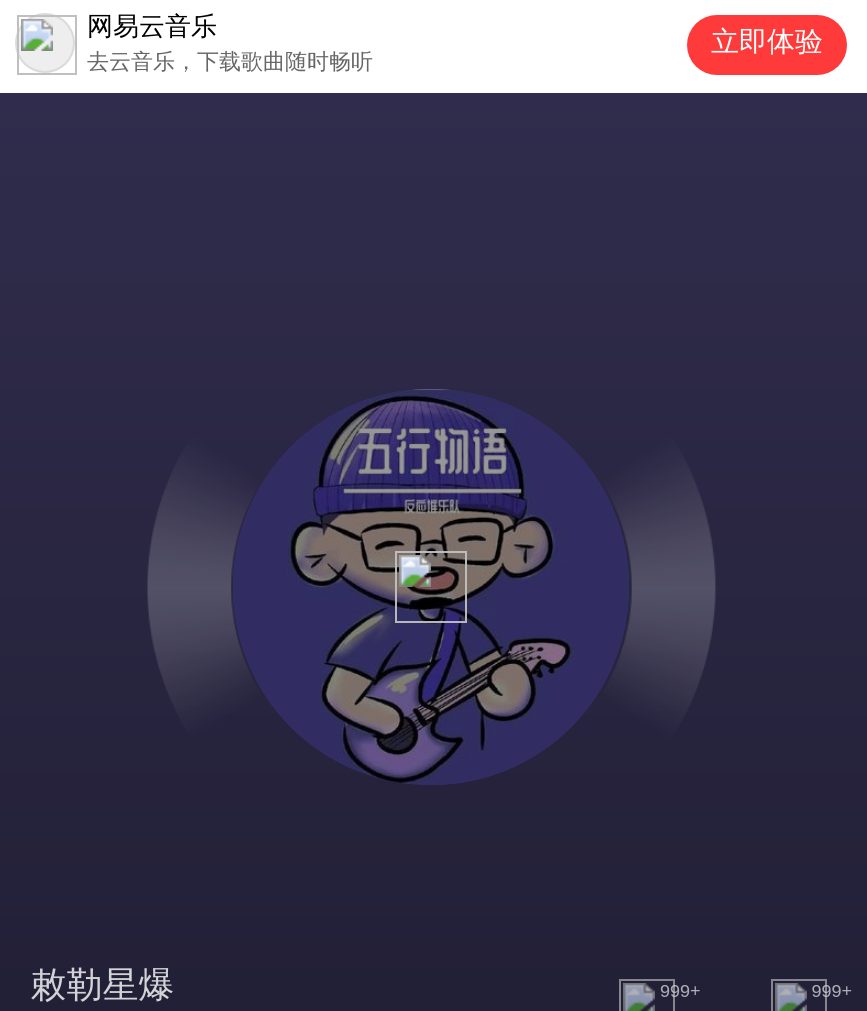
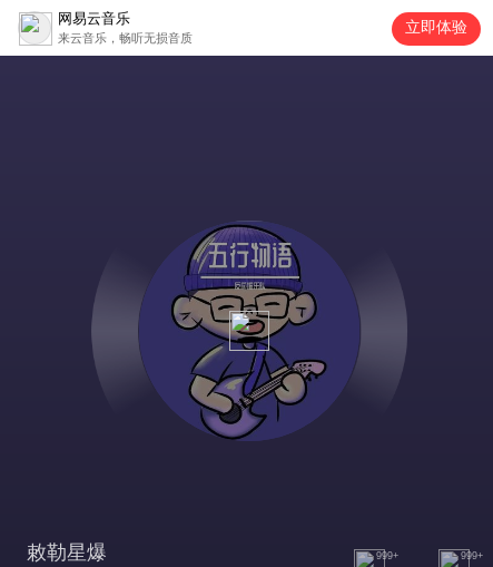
[87,49,373,73] 去云音乐，下载歌曲随时畅听 -> [58,31,193,45] 来云音乐，畅听无损音质

